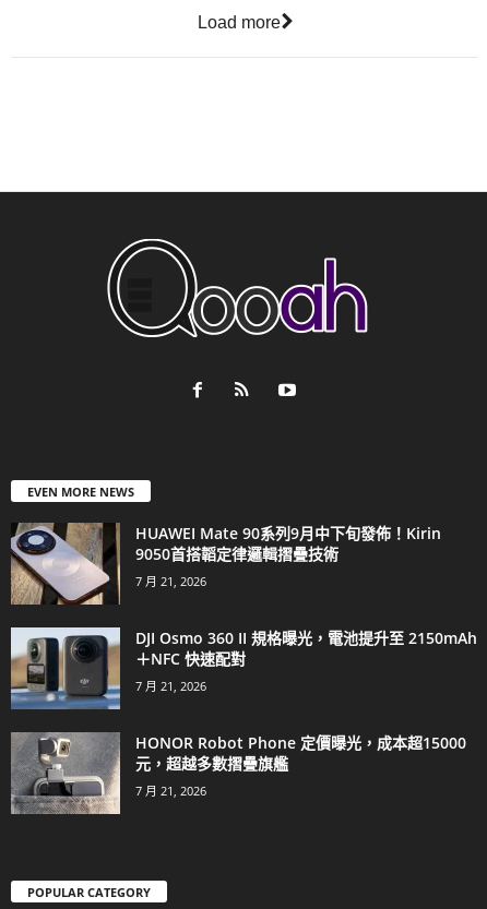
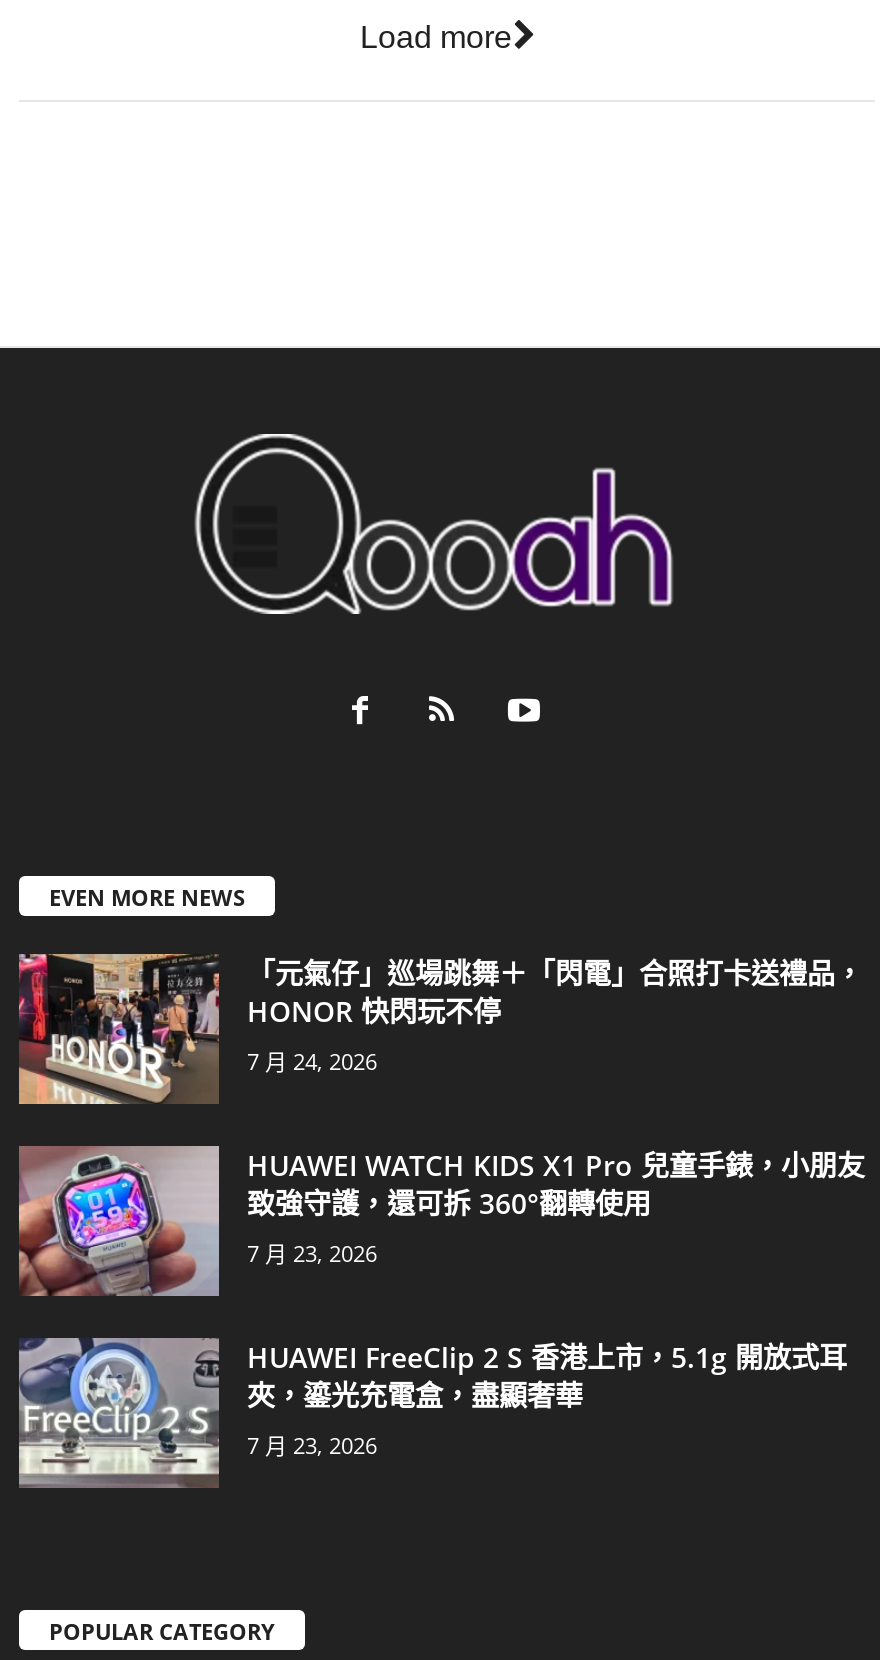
[10,523,441,605] [image] | HUAWEI Mate 90系列9月中下旬發佈！Kirin | 9050首搭韜定律邏輯摺疊技術 | 7 月 21, 2026 -> [17,952,863,1106] [image] | 「元氣仔」巡場跳舞＋「閃電」合照打卡送禮品， | HONOR 快閃玩不停 | 7 月 24, 2026
[10,626,477,710] [image] | DJI Osmo 360 II 規格曝光，電池提升至 2150mAh | ＋NFC 快速配對 | 7 月 21, 2026 -> [19,1144,865,1298] [image] | HUAWEI WATCH KIDS X1 Pro 兒童手錶，小朋友 | 致強守護，還可拆 360°翻轉使用 | 7 月 23, 2026
[11,731,466,815] [image] | HONOR Robot Phone 定價曝光，成本超15000 | 元，超越多數摺疊旗艦 | 7 月 21, 2026 -> [19,1338,847,1488] [image] | HUAWEI FreeClip 2 S 香港上市，5.1g 開放式耳 | 夾，鎏光充電盒，盡顯奢華 | 7 月 23, 2026

